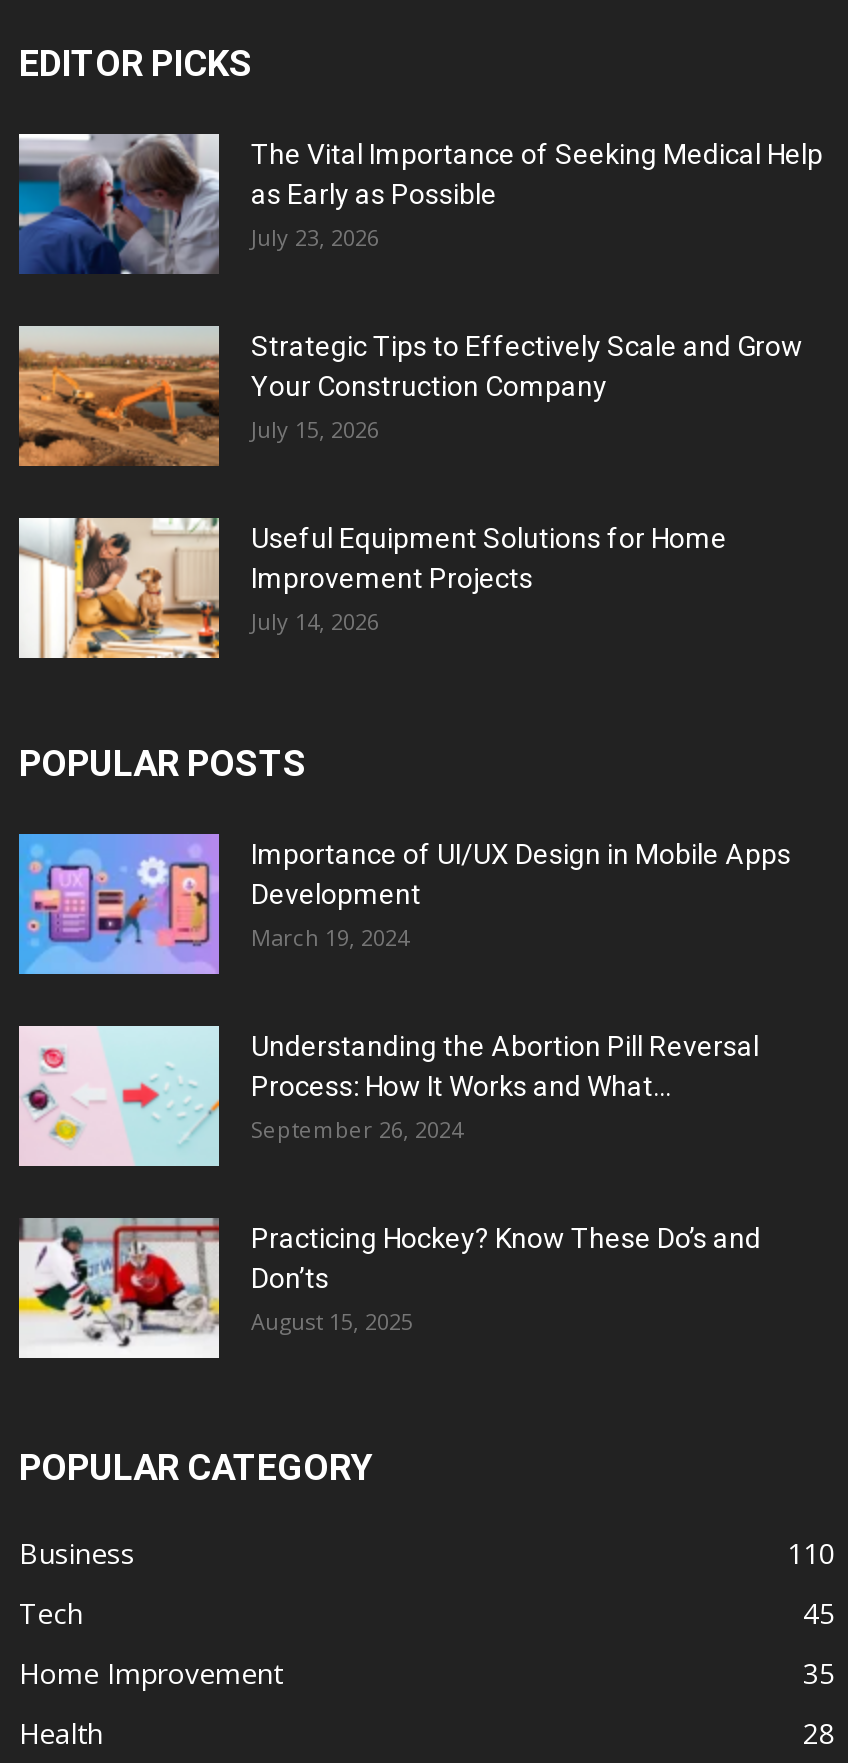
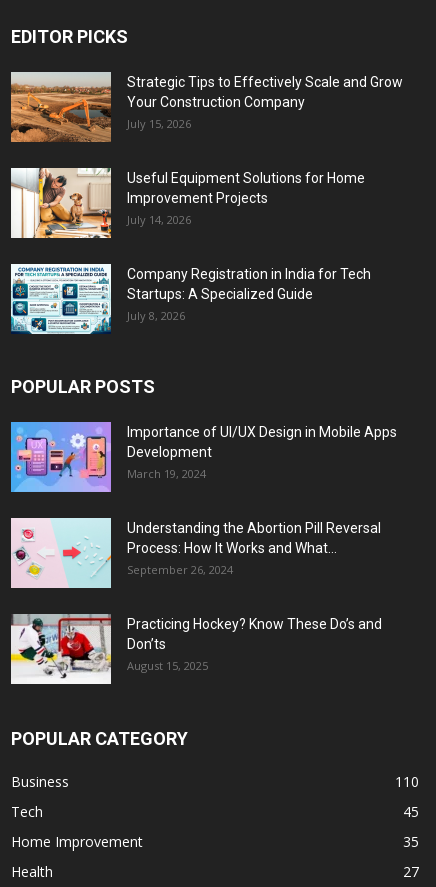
[17,134,823,276] [image] | The Vital Importance of Seeking Medical Help | as Early as Possible | July 23, 2026 -> none
moved [15,331,803,637] -> [9,74,403,227]: [image] | Strategic Tips to Effectively Scale and Grow | Your Construction Company | July 15, 2026 | Useful Equipment Solutions for Home | Improvement Projects | July 14, 2026
none -> [10,264,371,335] [image] | Company Registration in India for Tech | Startups: A Specialized Guide | July 8, 2026
[803,1715,835,1753] 28 -> [403,862,419,881] 27

